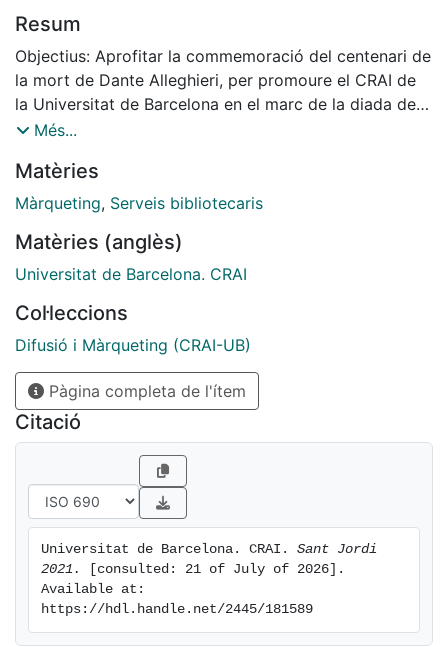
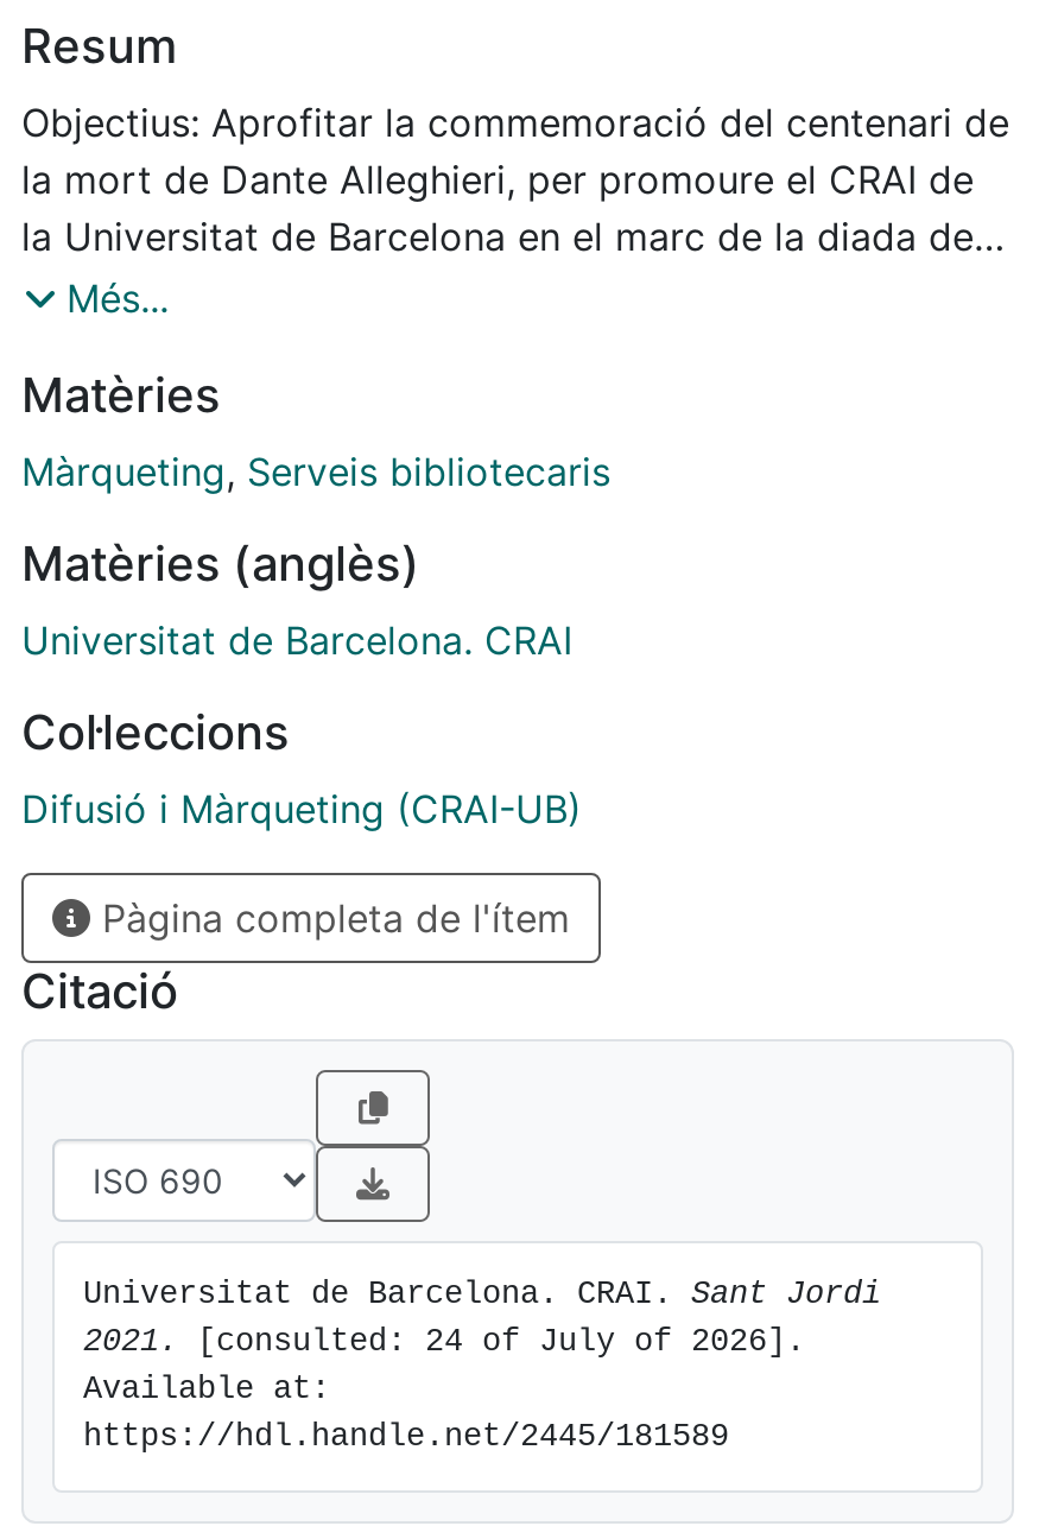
[41,562,345,577] 2021. [consulted: 21 of July of 2026]. -> [83,1324,805,1359] 2021. [consulted: 24 of July of 2026].

